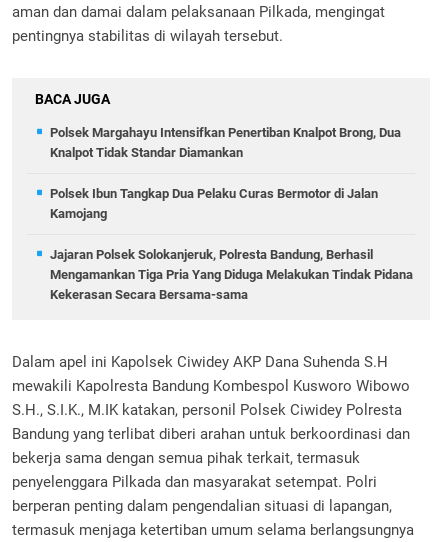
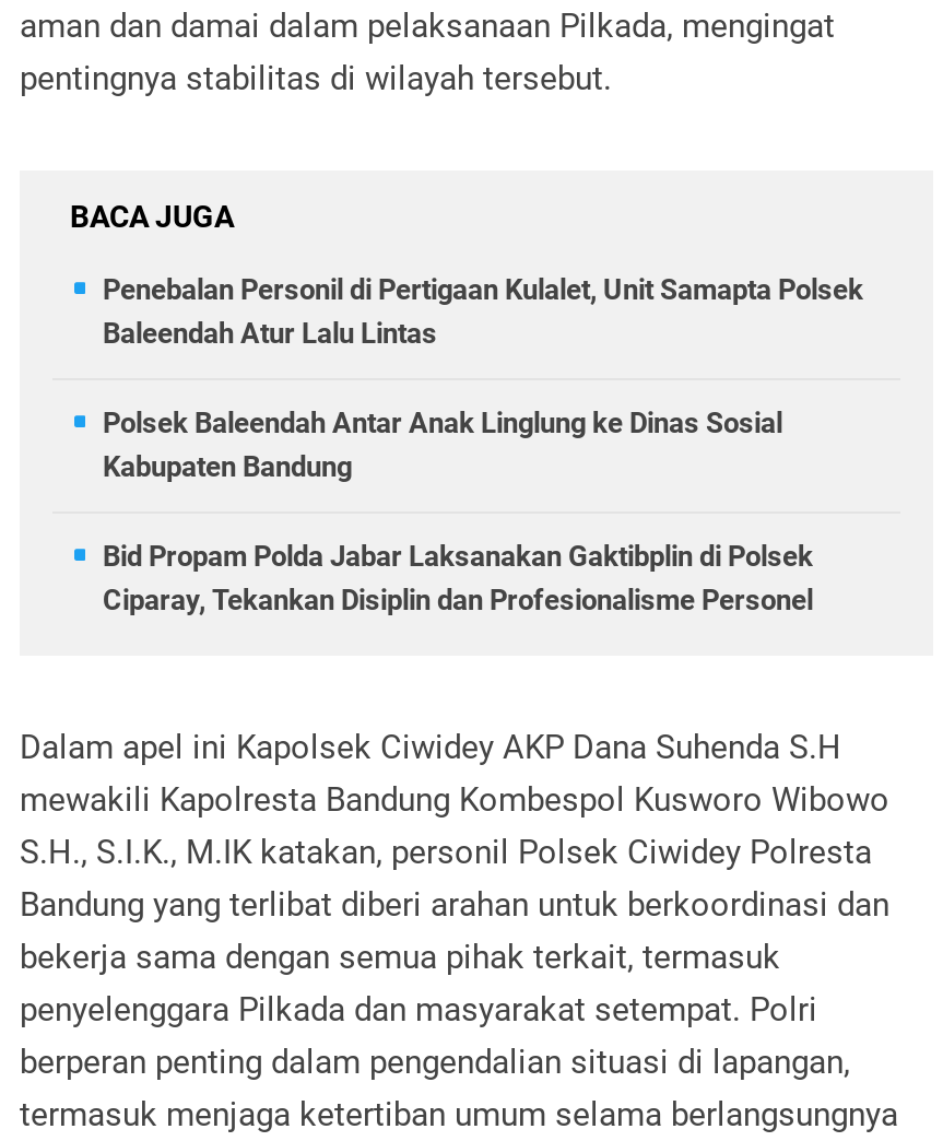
[50,125,401,160] Polsek Margahayu Intensifkan Penertiban Knalpot Brong, Dua | Knalpot Tidak Standar Diamankan -> [103,273,863,350] Penebalan Personil di Pertigaan Kulalet, Unit Samapta Polsek | Baleendah Atur Lalu Lintas
[50,186,378,221] Polsek Ibun Tangkap Dua Pelaku Curas Bermotor di Jalan | Kamojang -> [103,407,782,483] Polsek Baleendah Antar Anak Linglung ke Dinas Sosial | Kabupaten Bandung
[50,247,413,302] Jajaran Polsek Solokanjeruk, Polresta Bandung, Berhasil | Mengamankan Tiga Pria Yang Diduga Melakukan Tindak Pidana | Kekerasan Secara Bersama-sama -> [103,540,813,617] Bid Propam Polda Jabar Laksanakan Gaktibplin di Polsek | Ciparay, Tekankan Disiplin dan Profesionalisme Personel

